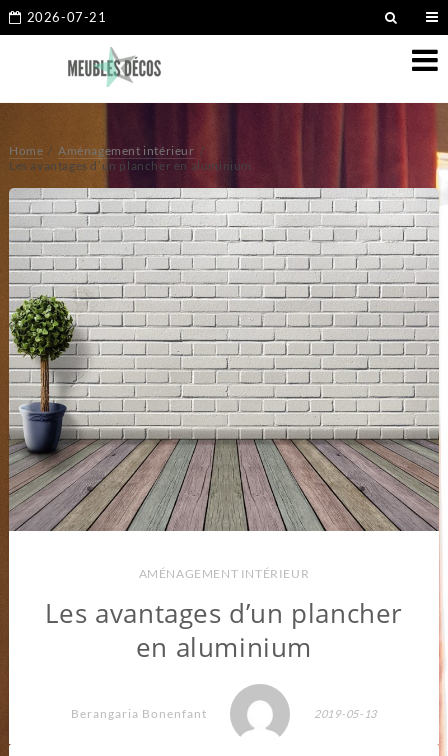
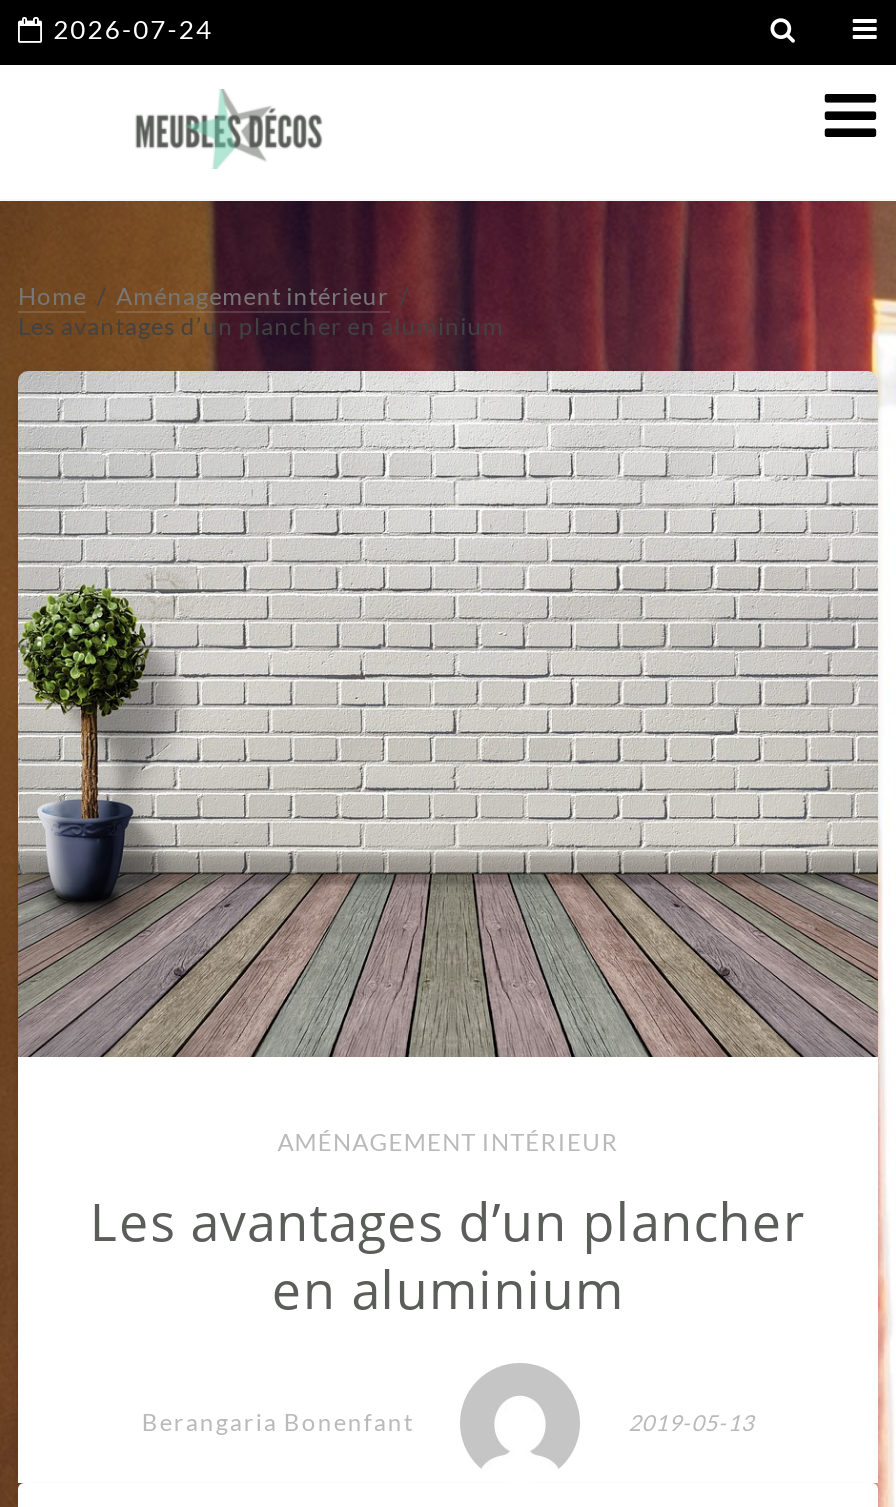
[27,9,107,25] 2026-07-21 -> [53,13,213,45] 2026-07-24

